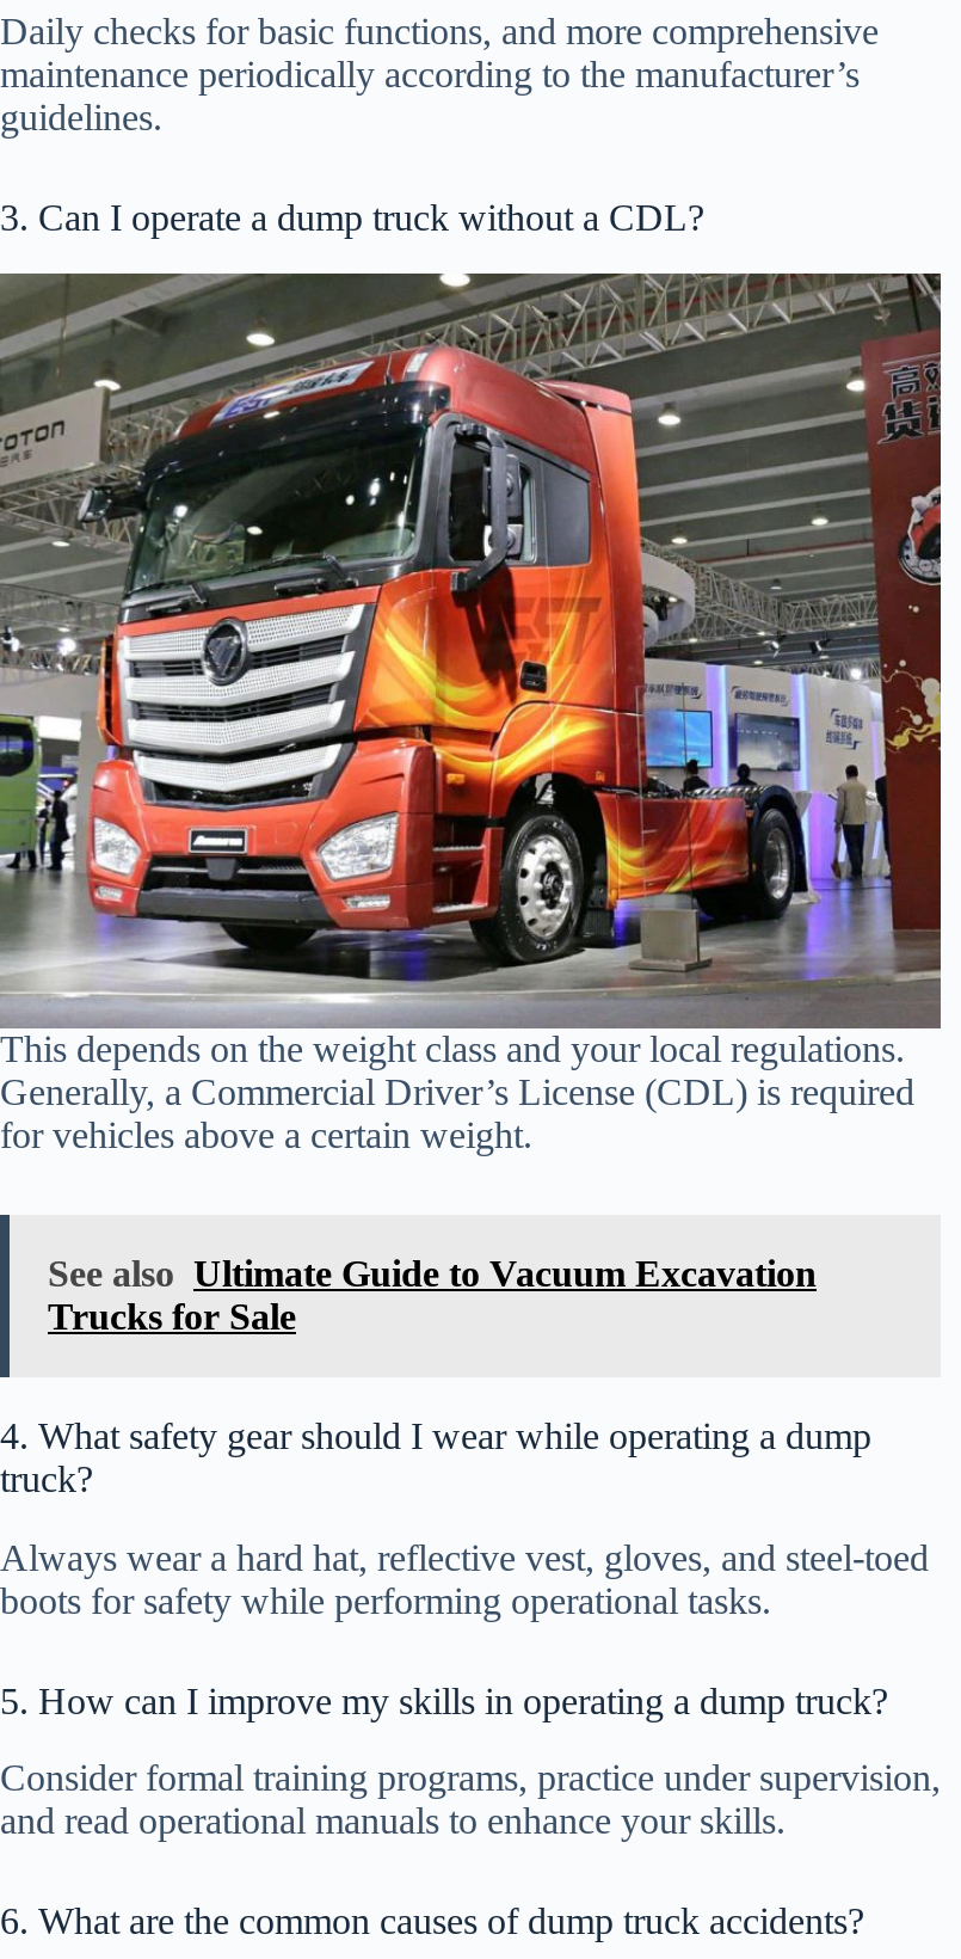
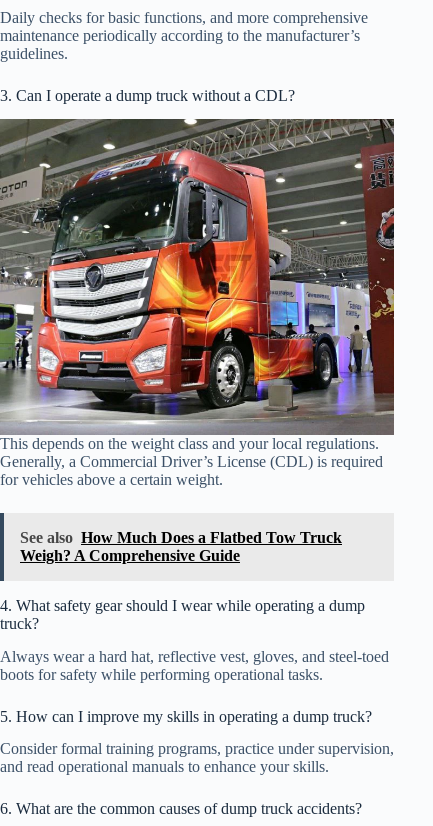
[48,1253,817,1336] See also Ultimate Guide to Vacuum Excavation | Trucks for Sale -> [20,529,342,564] See also How Much Does a Flatbed Tow Truck | Weigh? A Comprehensive Guide

